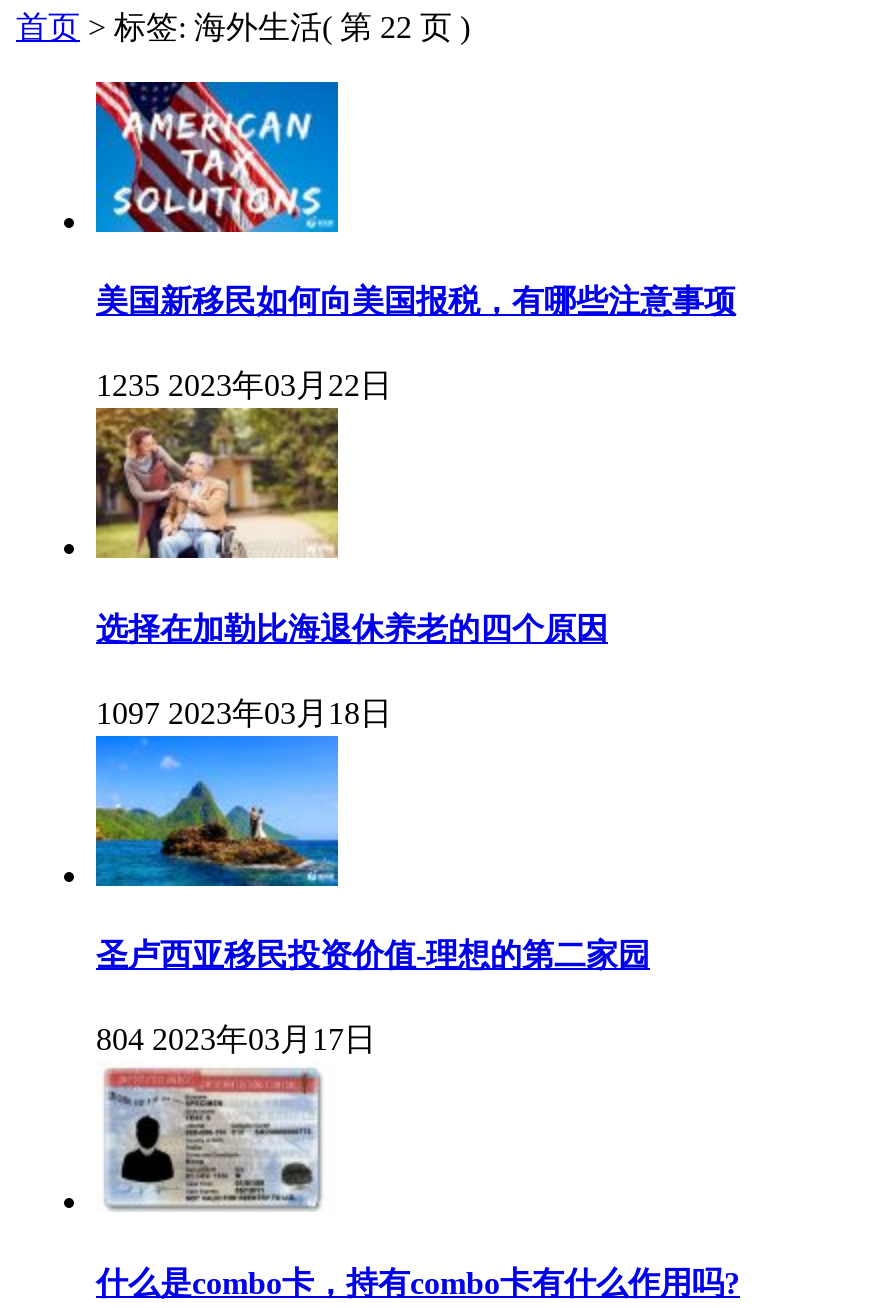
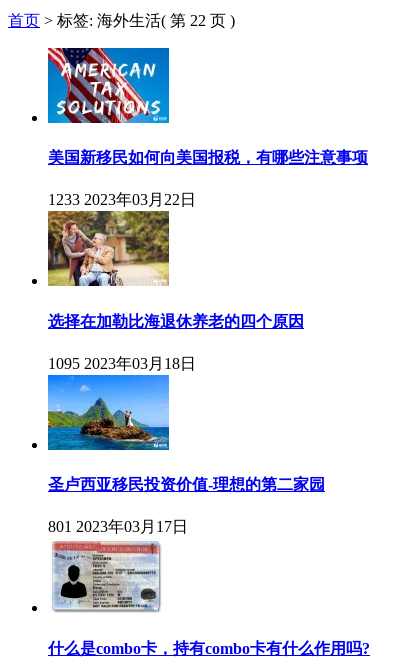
[96,369,392,403] 1235 2023年03月22日 -> [48,191,196,208] 1233 2023年03月22日
[96,696,392,730] 1097 2023年03月18日 -> [48,355,196,372] 1095 2023年03月18日
[96,1023,376,1057] 804 2023年03月17日 -> [48,518,188,535] 801 2023年03月17日

